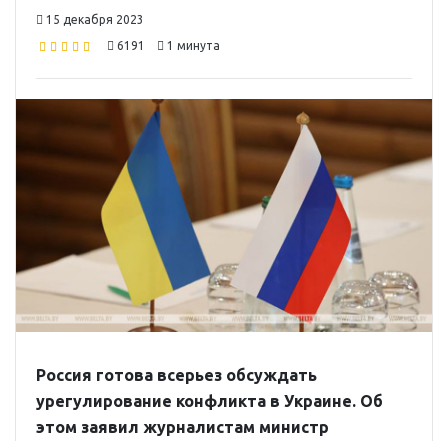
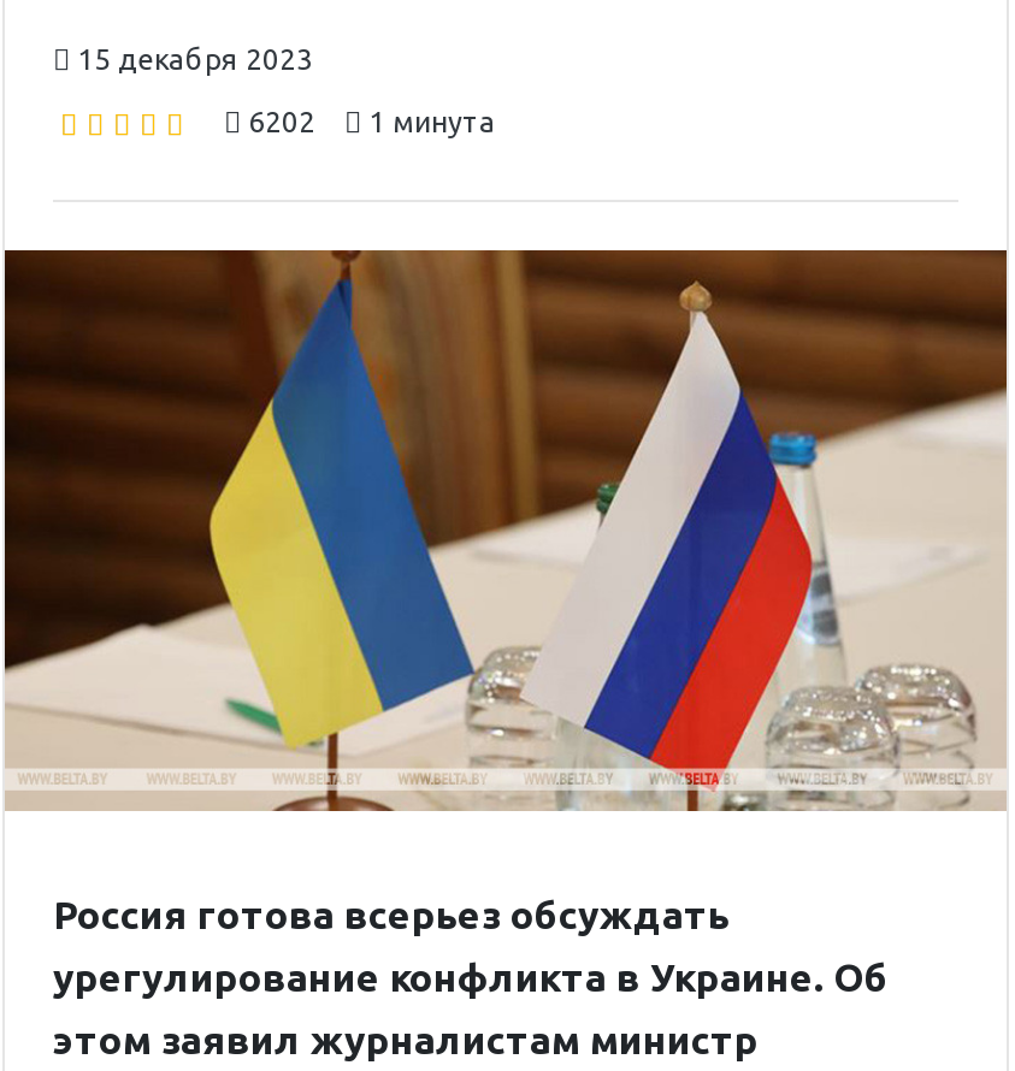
[114,39,145,52] 6191 -> [241,106,315,137] 6202

